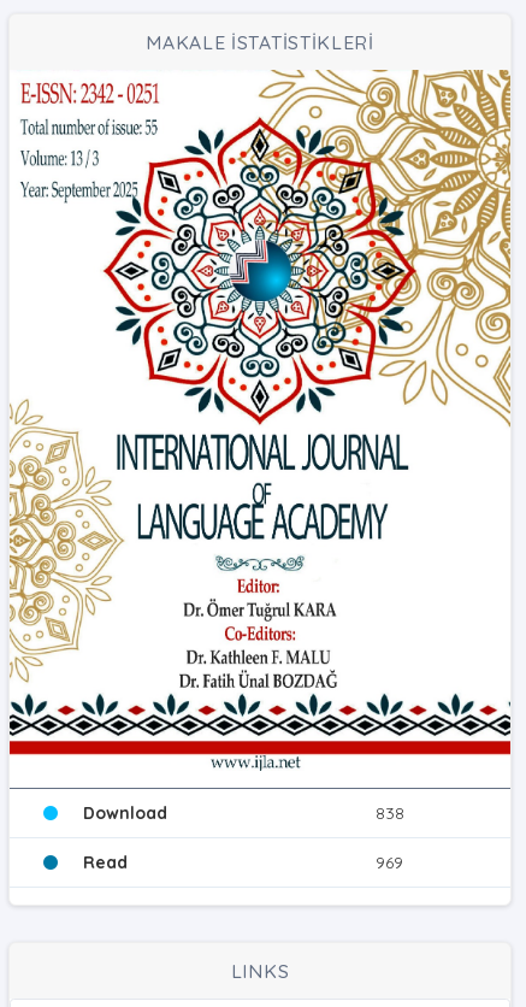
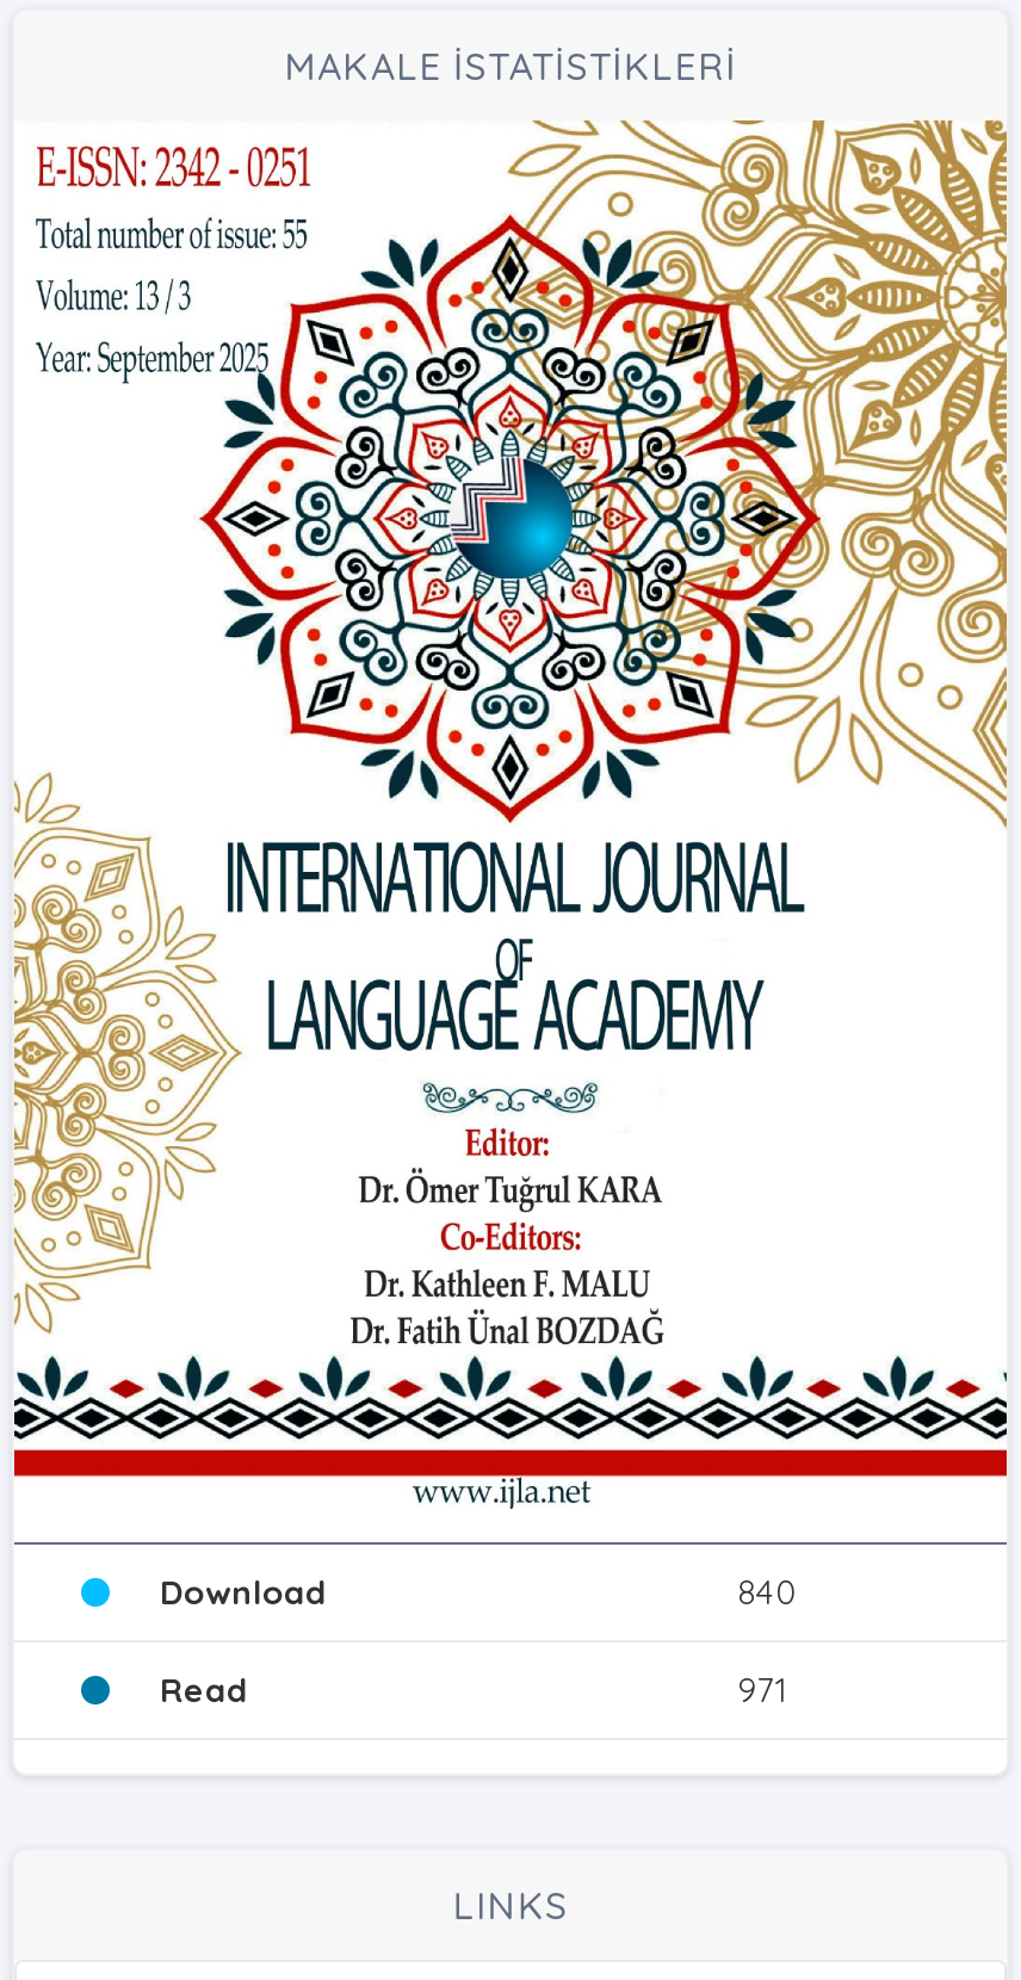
[376,803,404,824] 838 -> [737,1572,797,1615] 840
[376,852,403,874] 969 -> [737,1669,790,1712] 971

